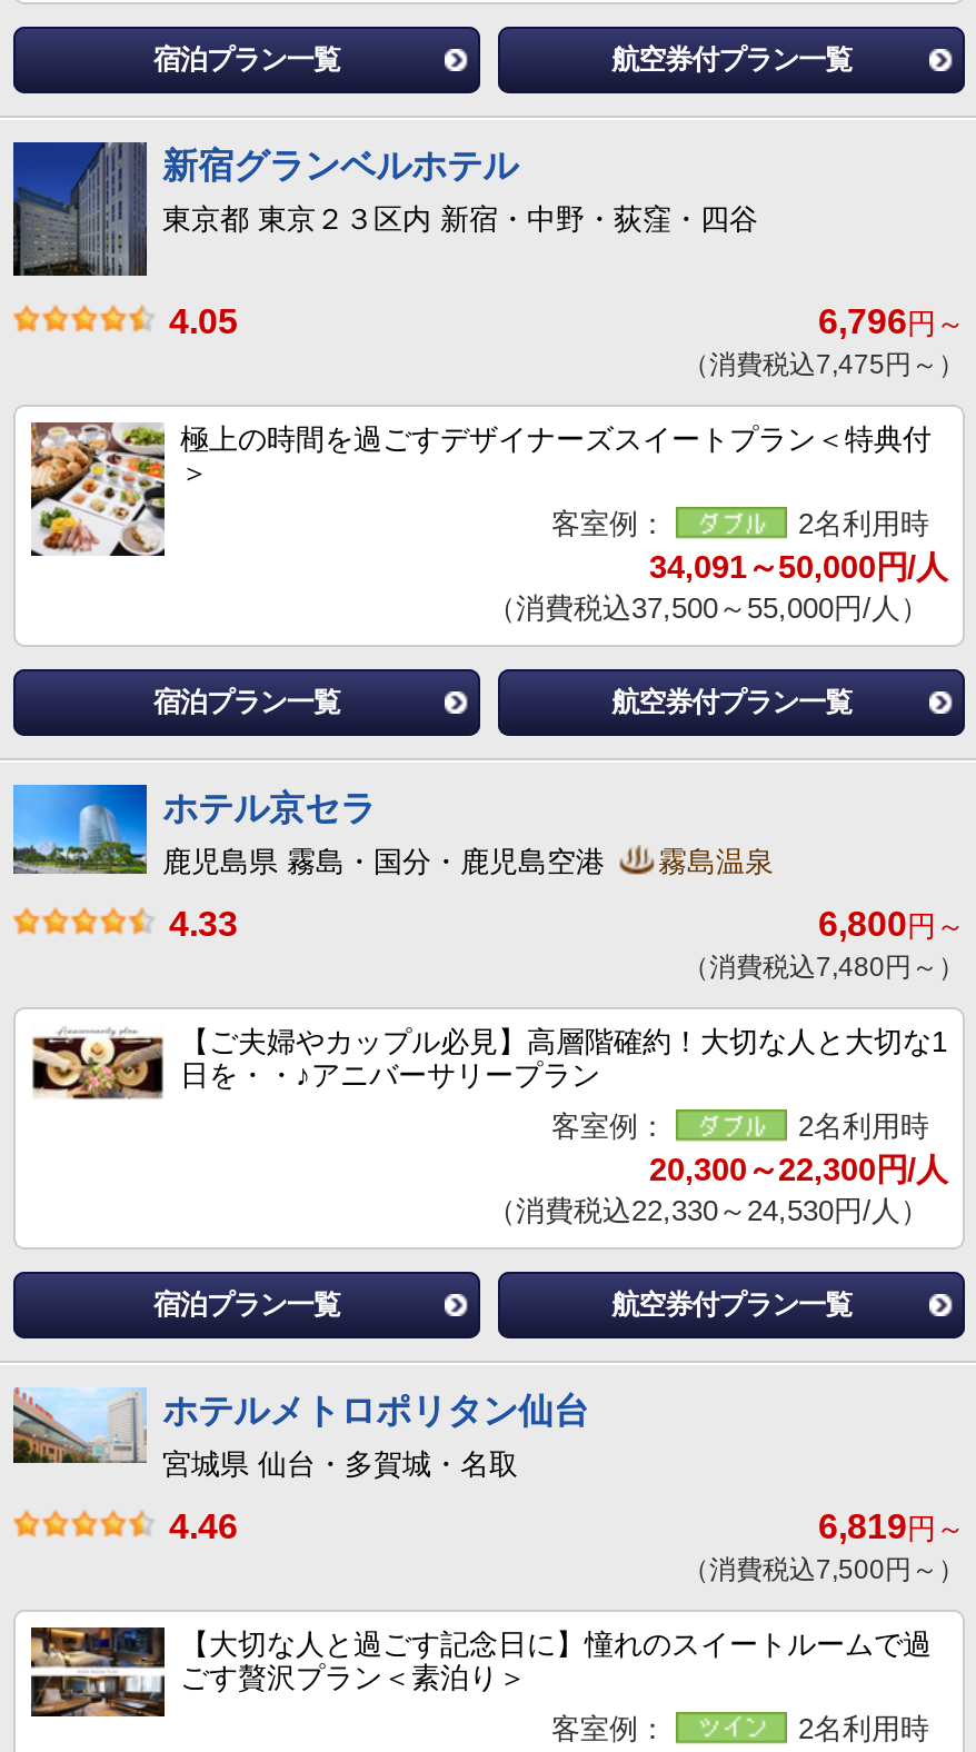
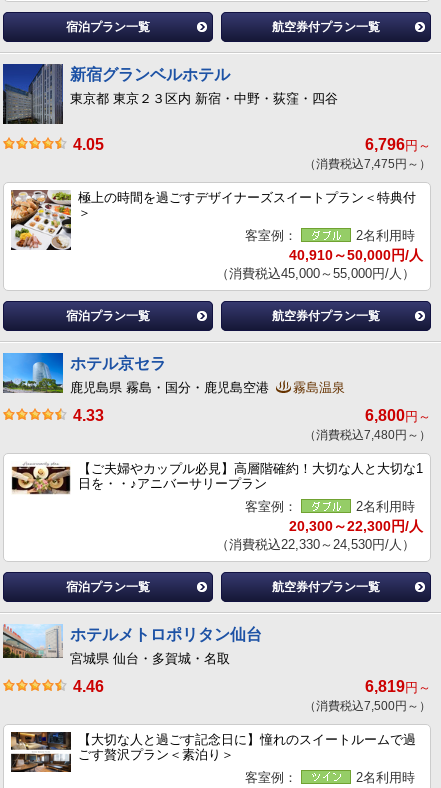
[649,549,947,585] 34,091～50,000円/人 -> [289,247,423,263] 40,910～50,000円/人
[487,591,929,625] （消費税込37,500～55,000円/人） -> [216,266,415,281] （消費税込45,000～55,000円/人）

